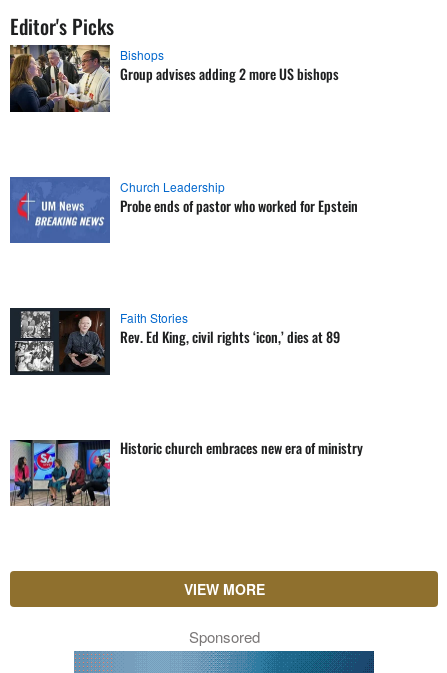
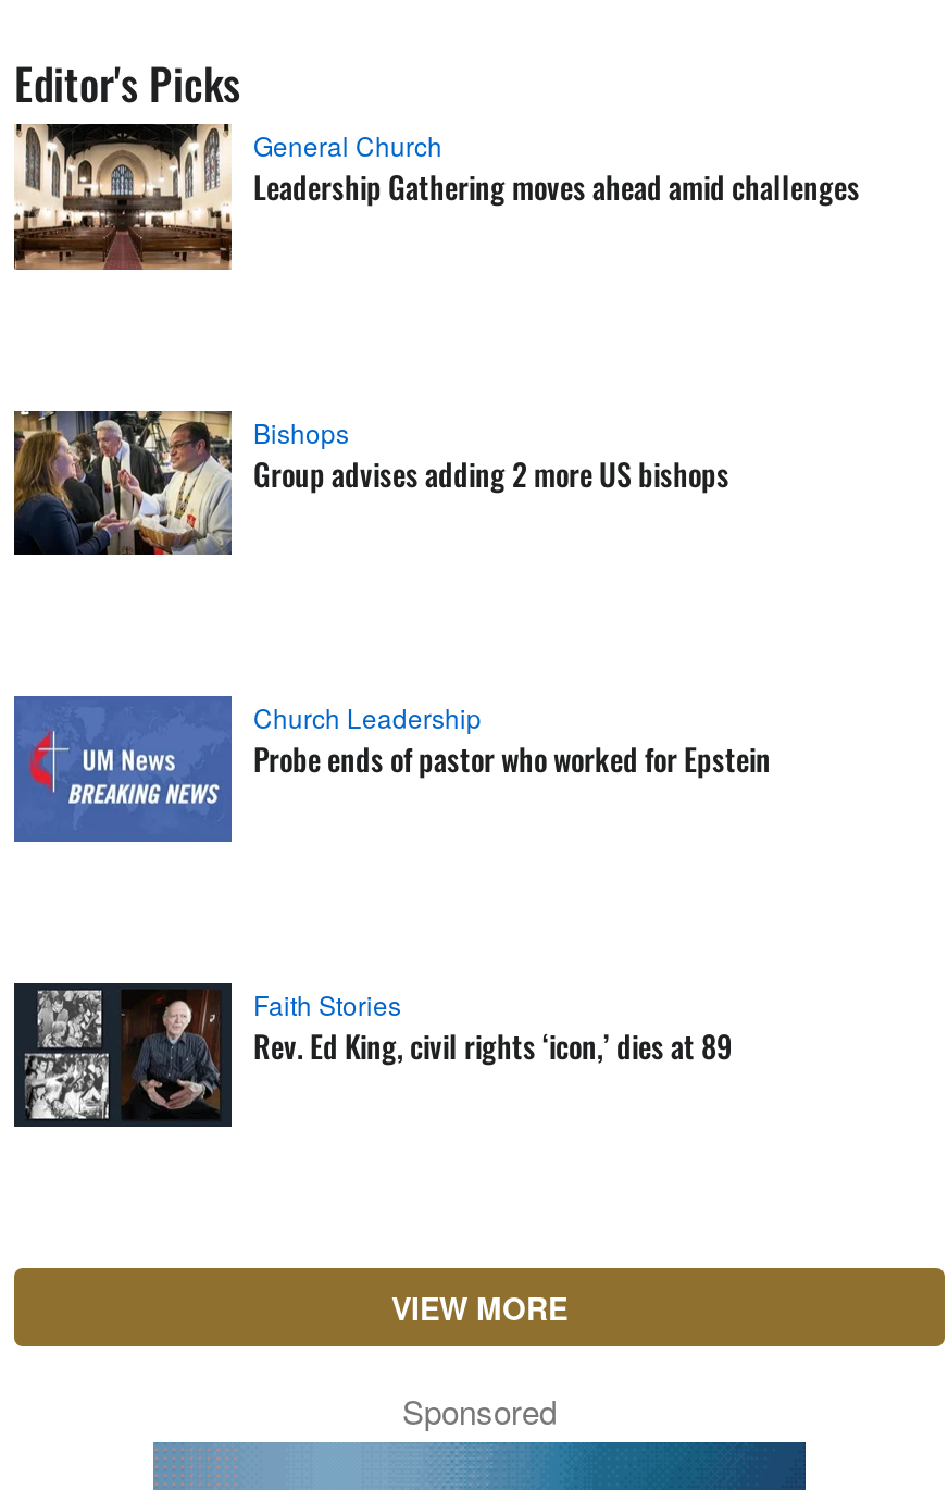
moved [8,43,358,347] -> [10,407,771,1067]: [image] | Bishops | Group advises adding 2 more US bishops | Church Leadership | Probe ends of pastor who worked for Epstein | Faith Stories | Rev. Ed King, civil rights ‘icon,’ dies at 89
none -> [12,122,860,272] [image] | General Church | Leadership Gathering moves ahead amid challenges
[9,436,363,507] [image] | Historic church embraces new era of ministry -> none

